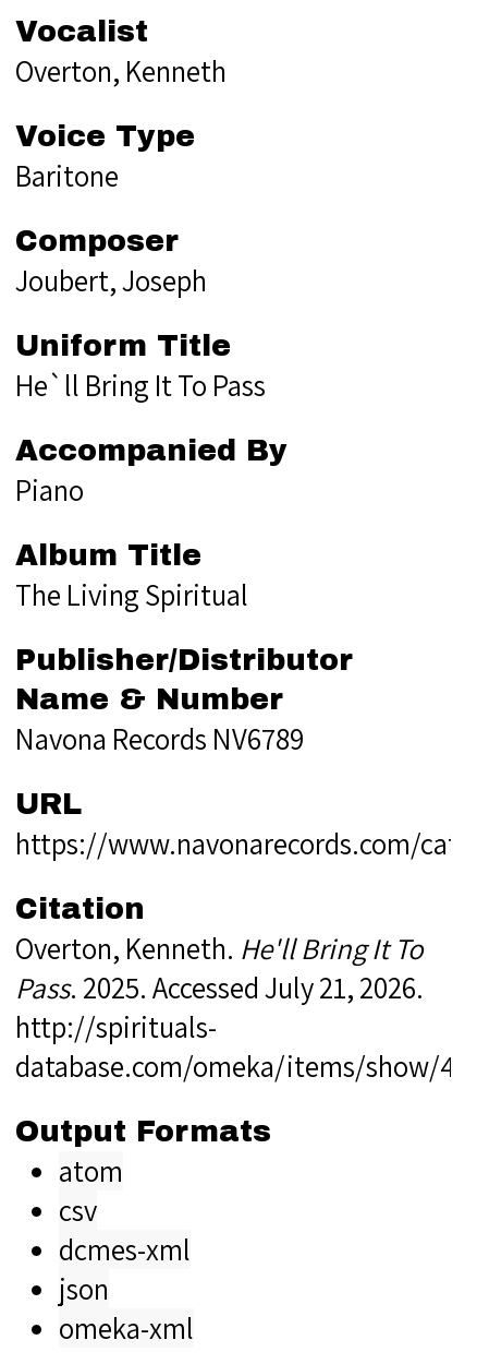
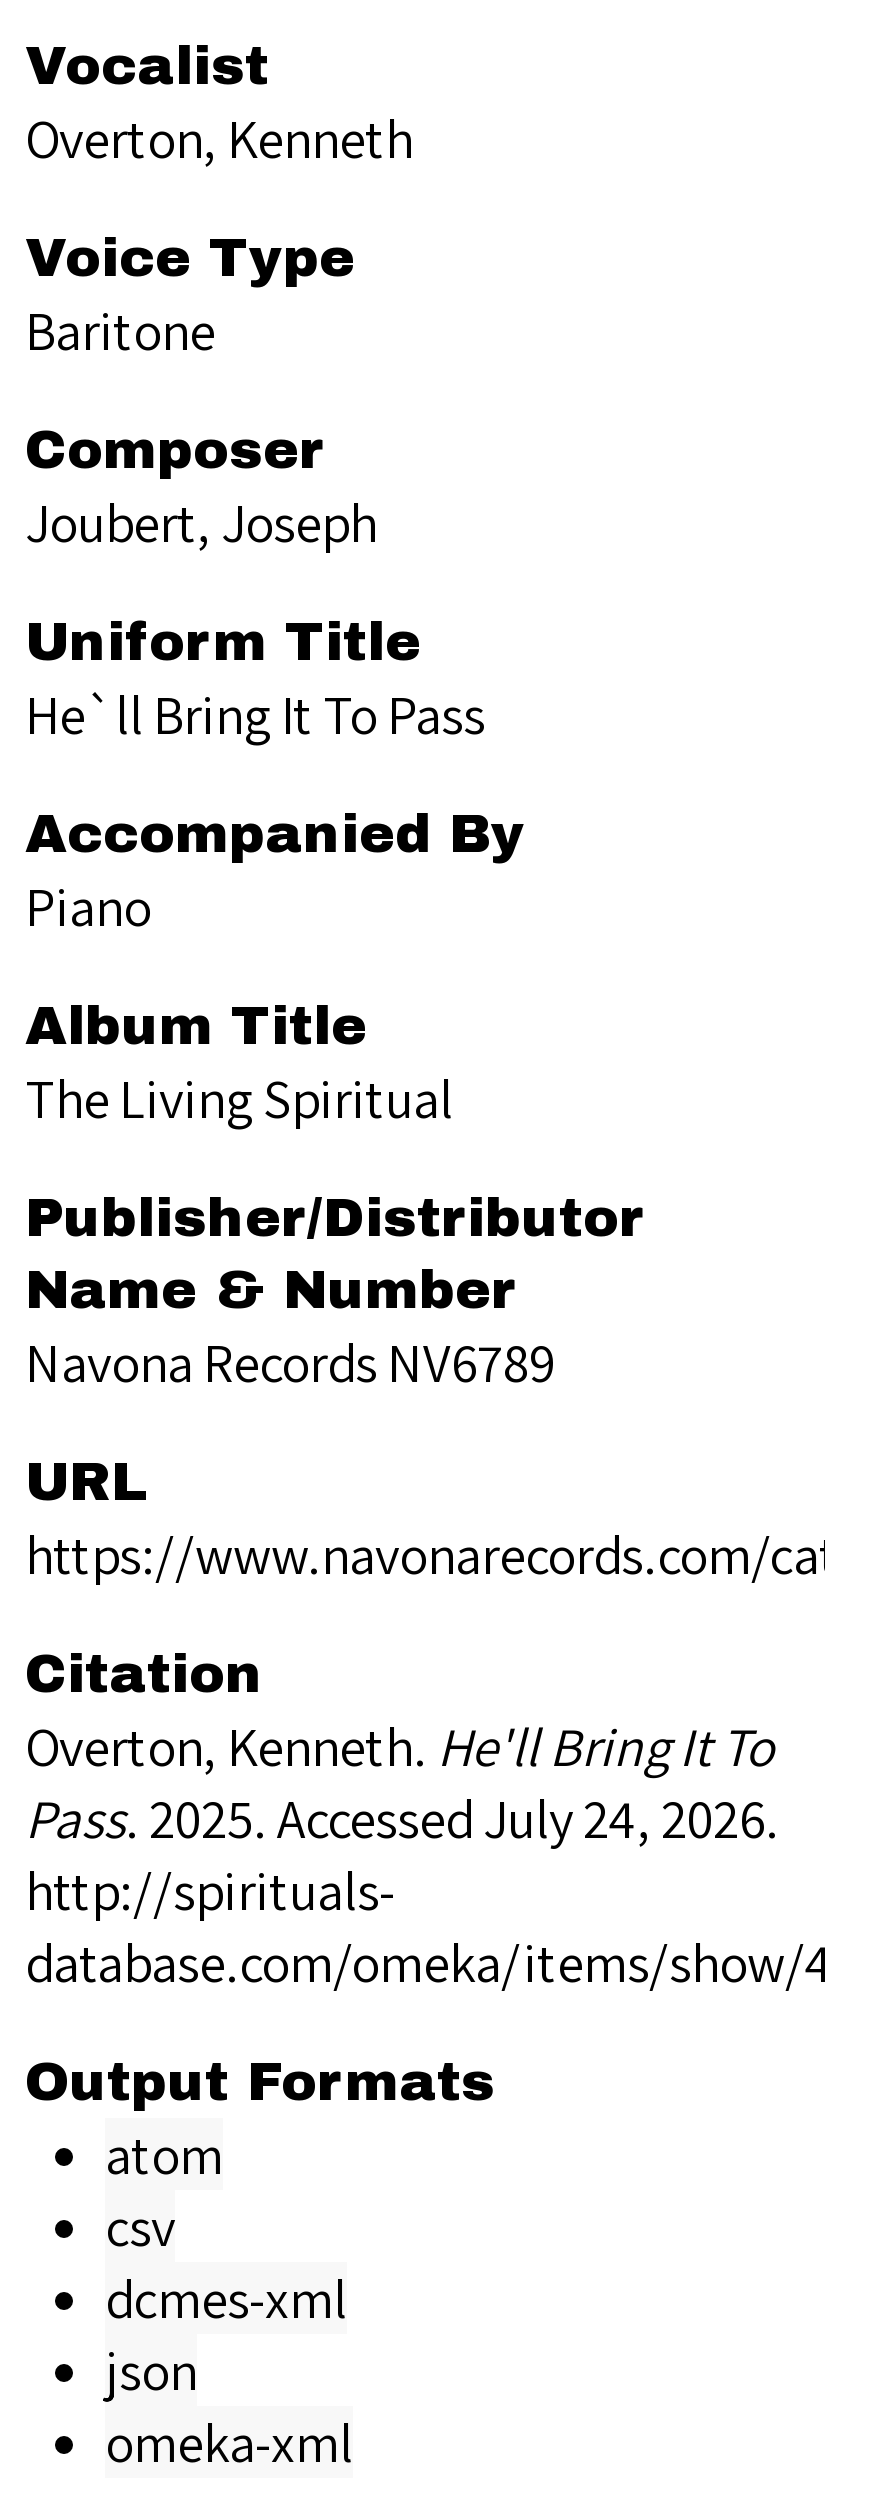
[15,968,424,1007] Pass. 2025. Accessed July 21, 2026. -> [25,1782,779,1854] Pass. 2025. Accessed July 24, 2026.

